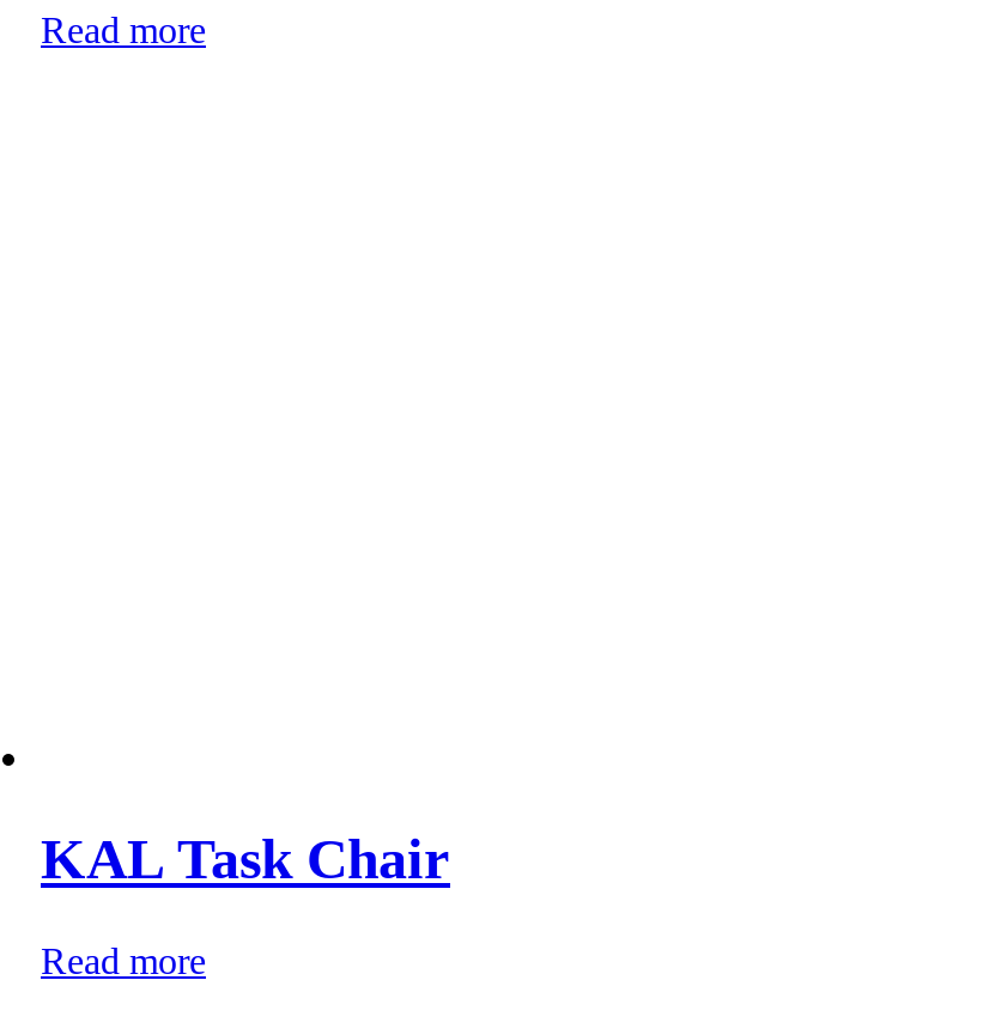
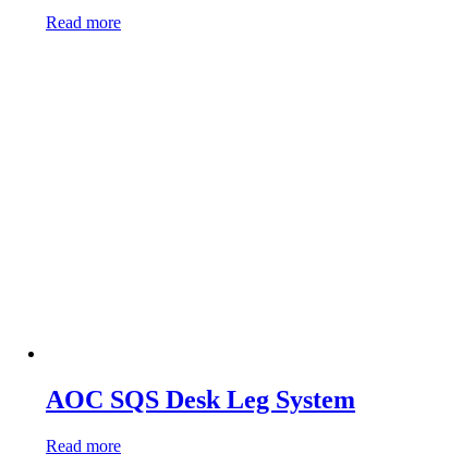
[41,828,450,891] KAL Task Chair -> [46,386,355,414] AOC SQS Desk Leg System

